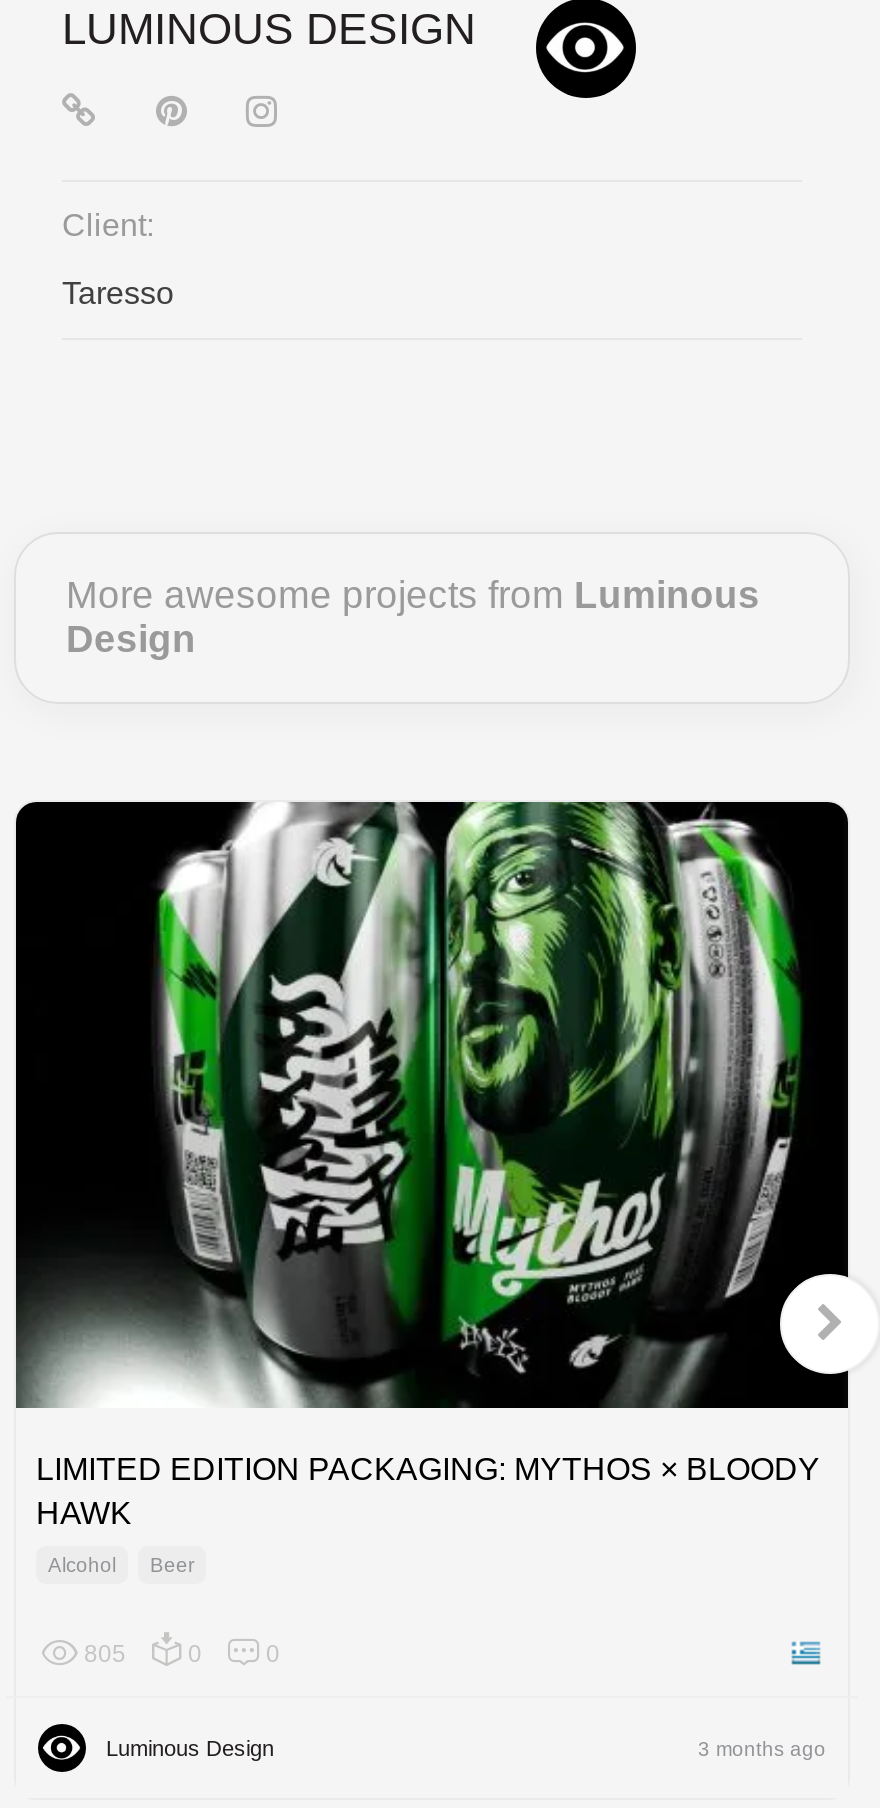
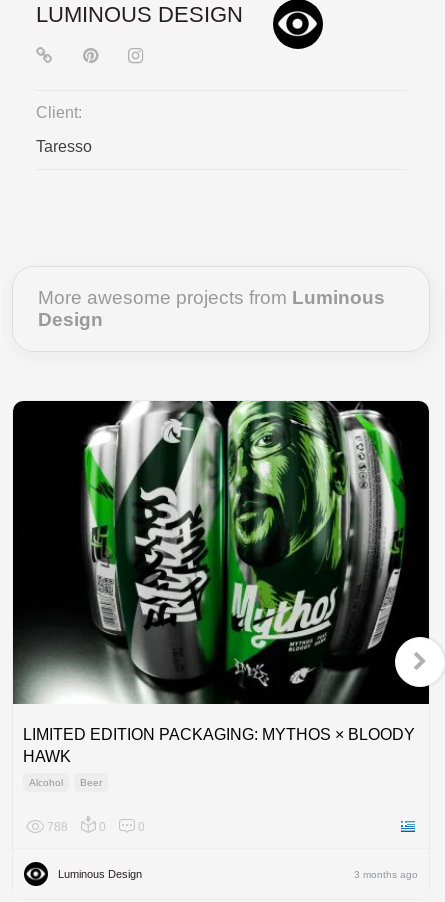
[84,1640,126,1668] 805 -> [47,820,68,834] 788

